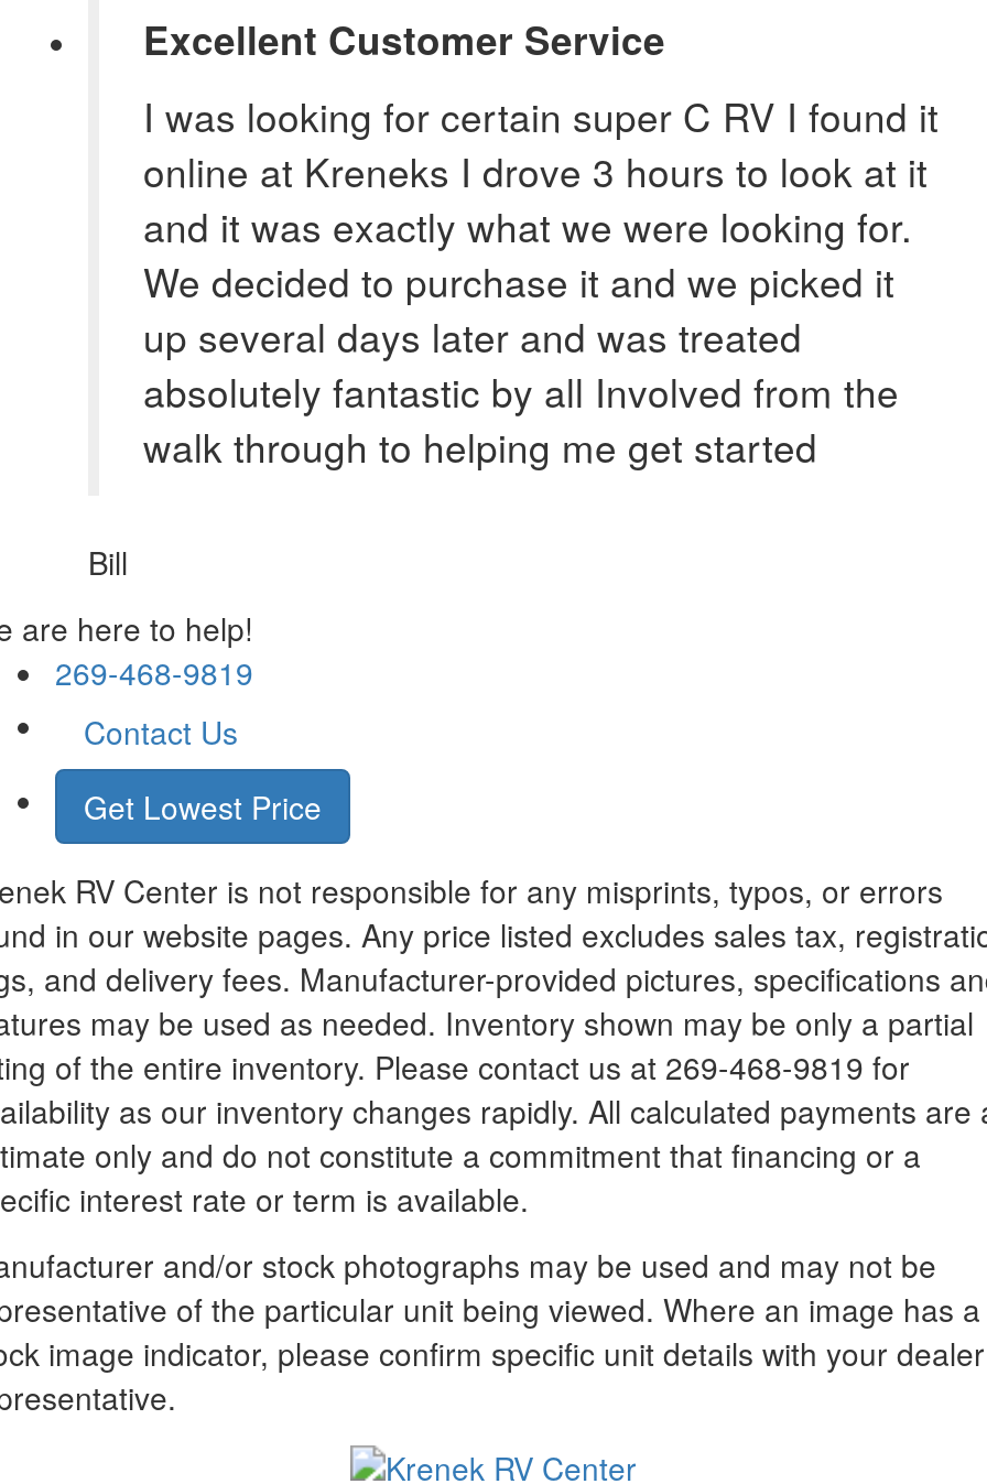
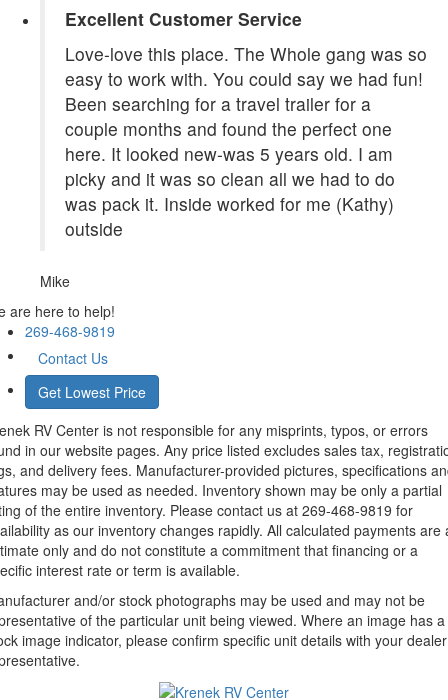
[143,87,939,473] I was looking for certain super C RV I found it | online at Kreneks I drove 3 hours to look at it | and it was exactly what we were looking for. | We decided to purchase it and we picked it | up several days later and was treated | absolutely fantastic by all Involved from the | walk through to helping me get started -> [65,41,427,241] Love-love this place. The Whole gang was so | easy to work with. You could say we had fun! | Been searching for a travel trailer for a | couple months and found the perfect one | here. It looked new-was 5 years old. I am | picky and it was so clean all we had to do | was pack it. Inside worked for me (Kathy) | outside
[88,539,128,583] Bill -> [40,271,70,291] Mike

